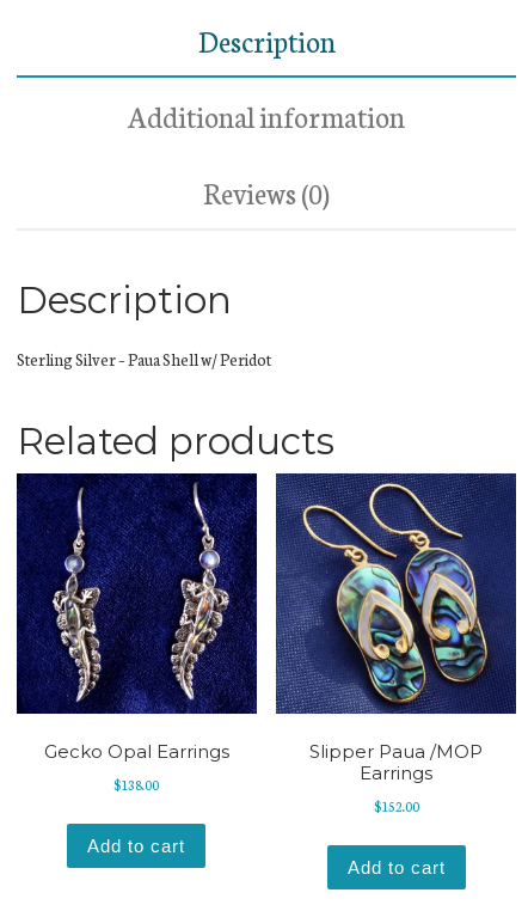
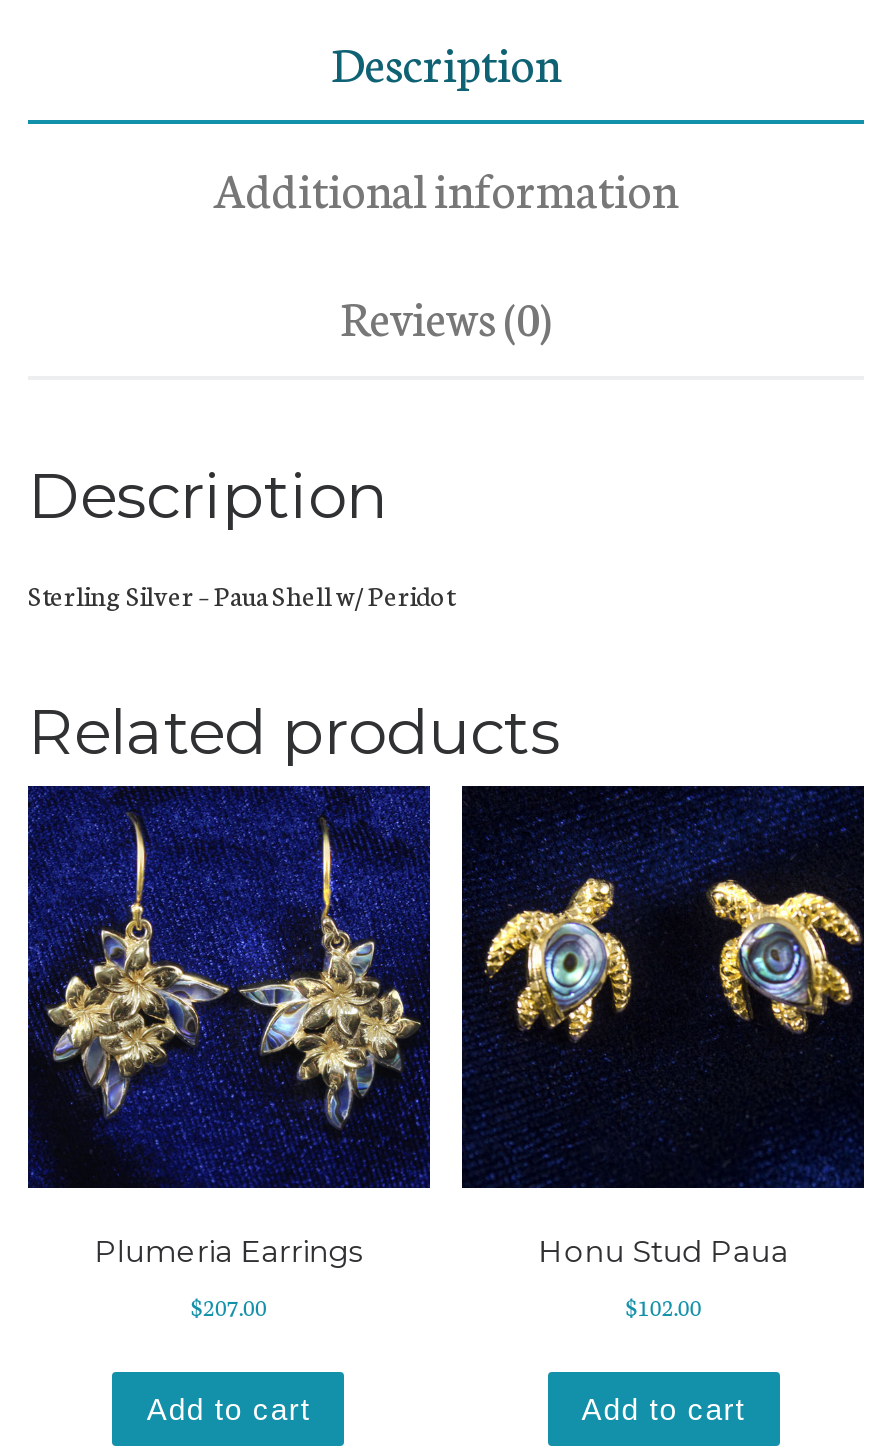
[17,473,257,762] [image] | Gecko Opal Earrings -> [28,786,430,1269] [image] | Plumeria Earrings
[275,473,516,784] [image] | Slipper Paua /MOP | Earrings -> [460,786,864,1269] [image] | Honu Stud Paua
[114,775,159,794] $138.00 -> [191,1290,267,1322] $207.00
[374,796,419,815] $152.00 -> [625,1290,701,1322] $102.00

